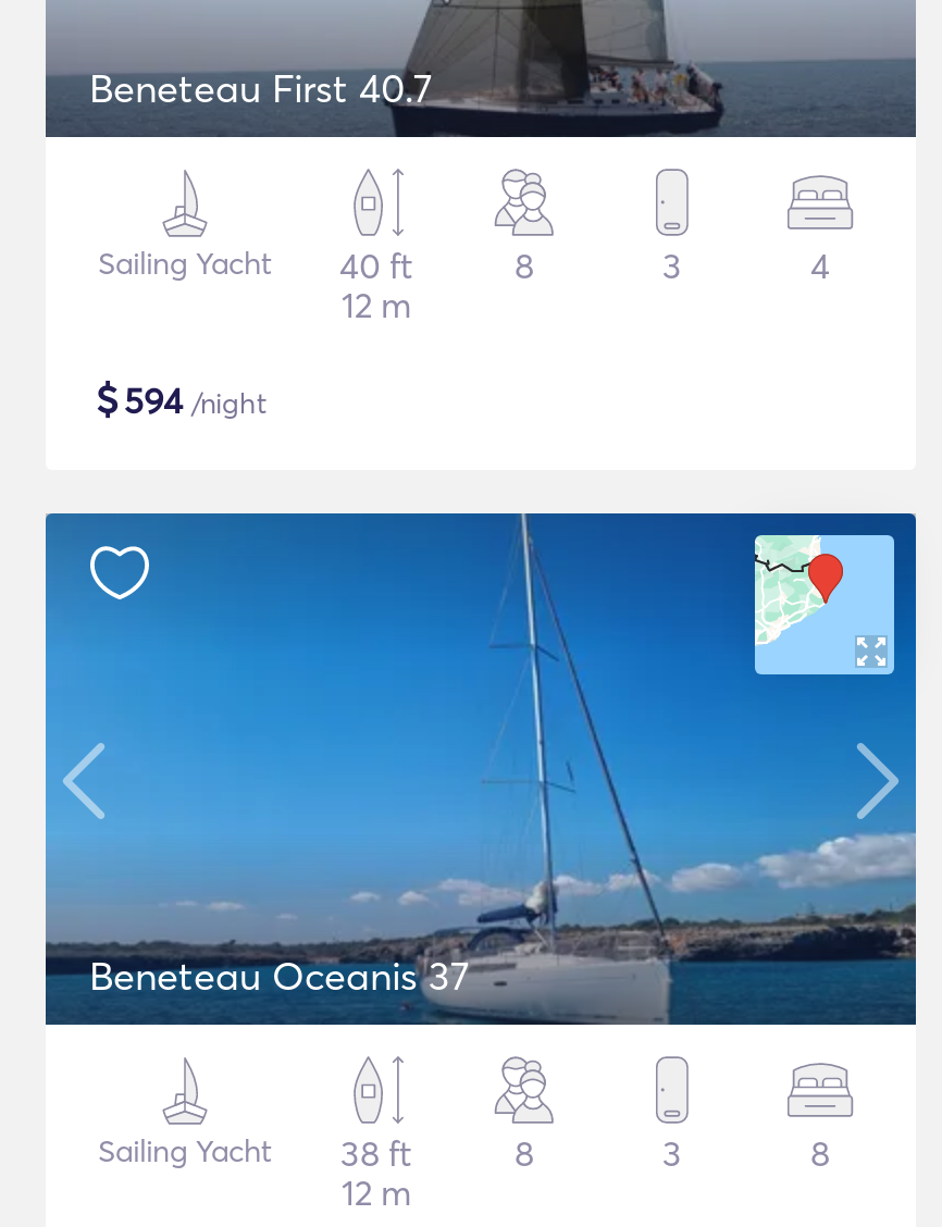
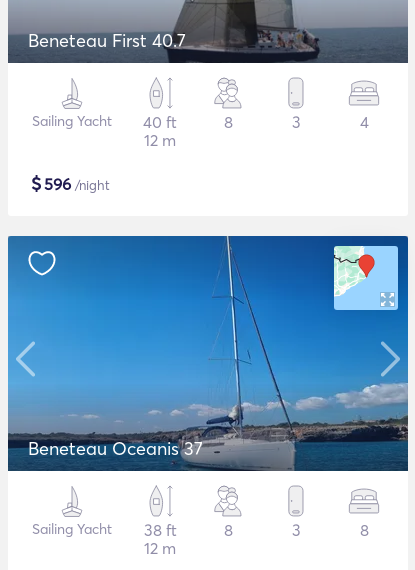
[96,374,268,424] $594 /night -> [31,172,110,195] $596 /night

